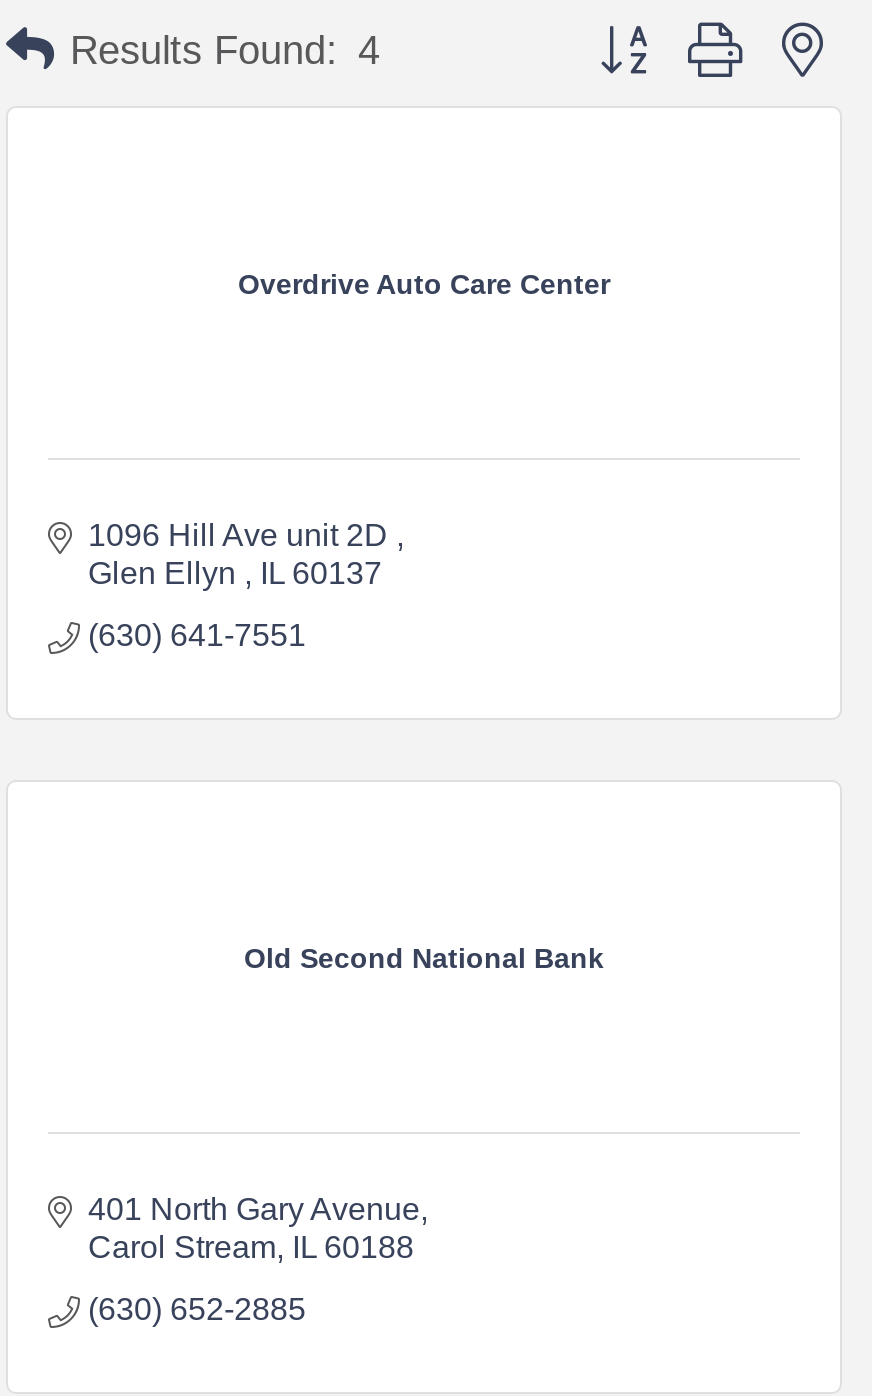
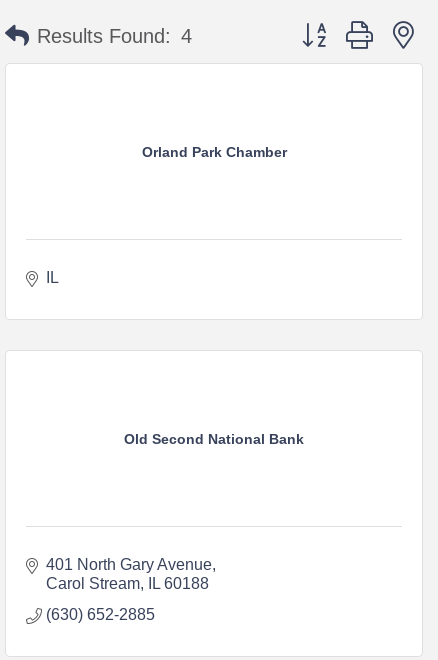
[238,268,610,300] Overdrive Auto Care Center -> [141,144,286,160] Orland Park Chamber
[88,518,396,652] 1096 Hill Ave unit 2D | Glen Ellyn IL 60137 | (630) 641-7551 -> [46,269,59,286] IL

